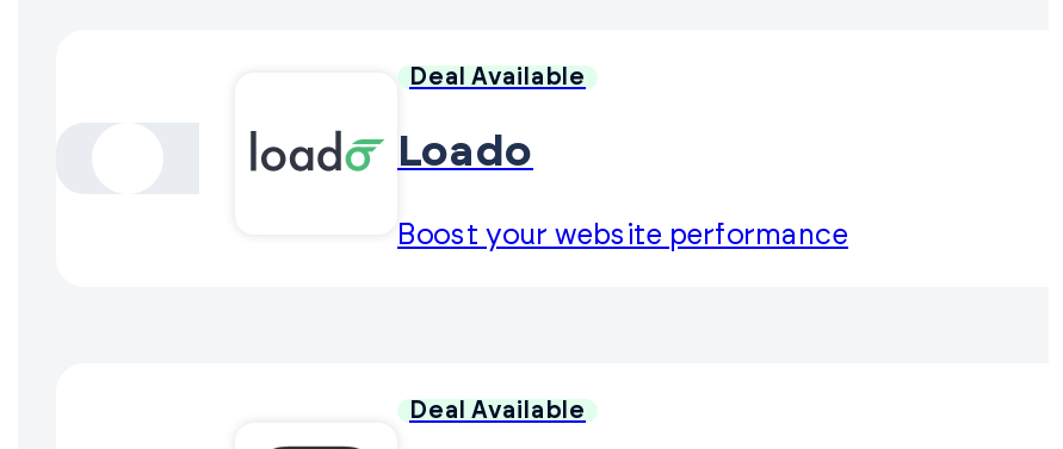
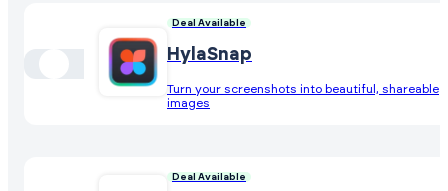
[247,111,533,197] [image] | Loado -> [106,37,252,87] [image] | HylaSnap
[397,220,848,248] Boost your website performance -> [167,83,439,109] Turn your screenshots into beautiful, shareable | images

